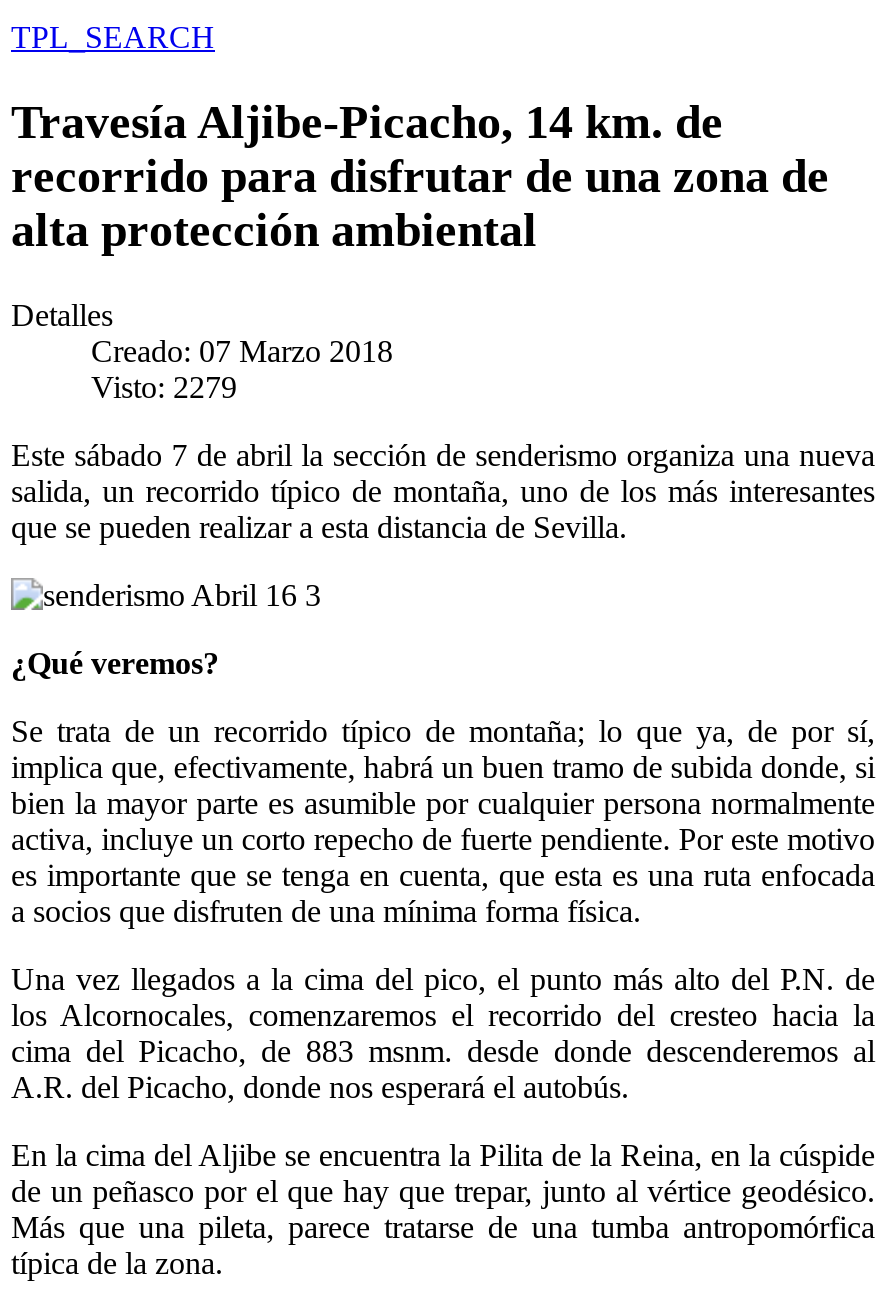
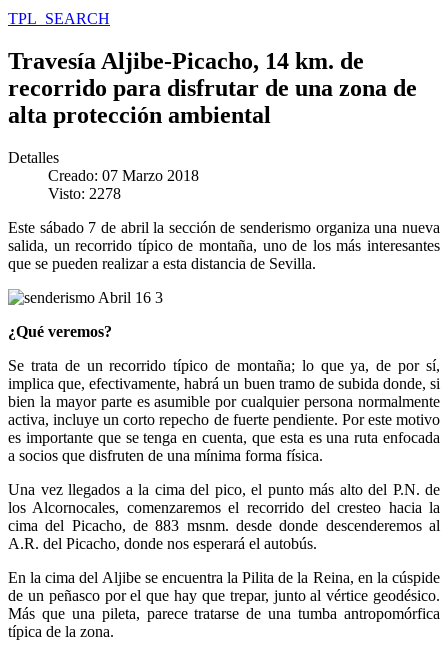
[91,370,237,404] Visto: 2279 -> [48,185,121,202] Visto: 2278

